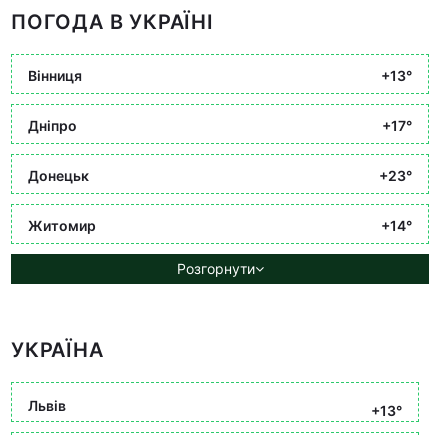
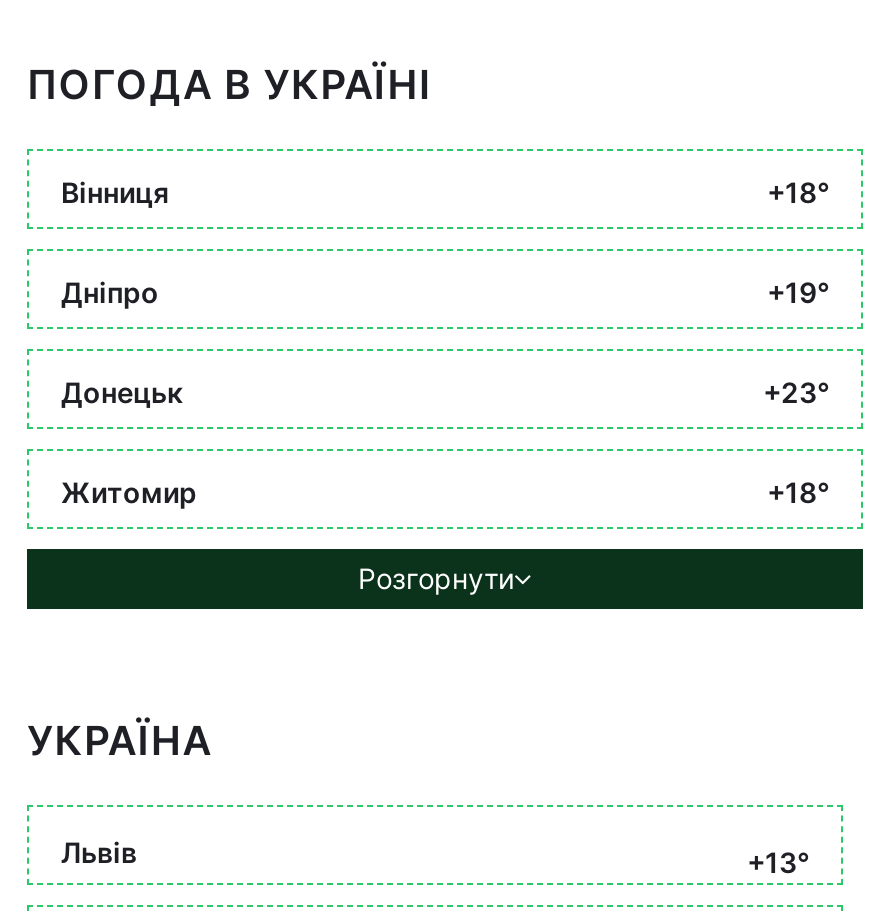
[381,66,412,83] +13° -> [767,174,829,208] +18°
[382,116,412,133] +17° -> [767,274,829,308] +19°
[381,216,412,233] +14° -> [767,474,829,508] +18°

